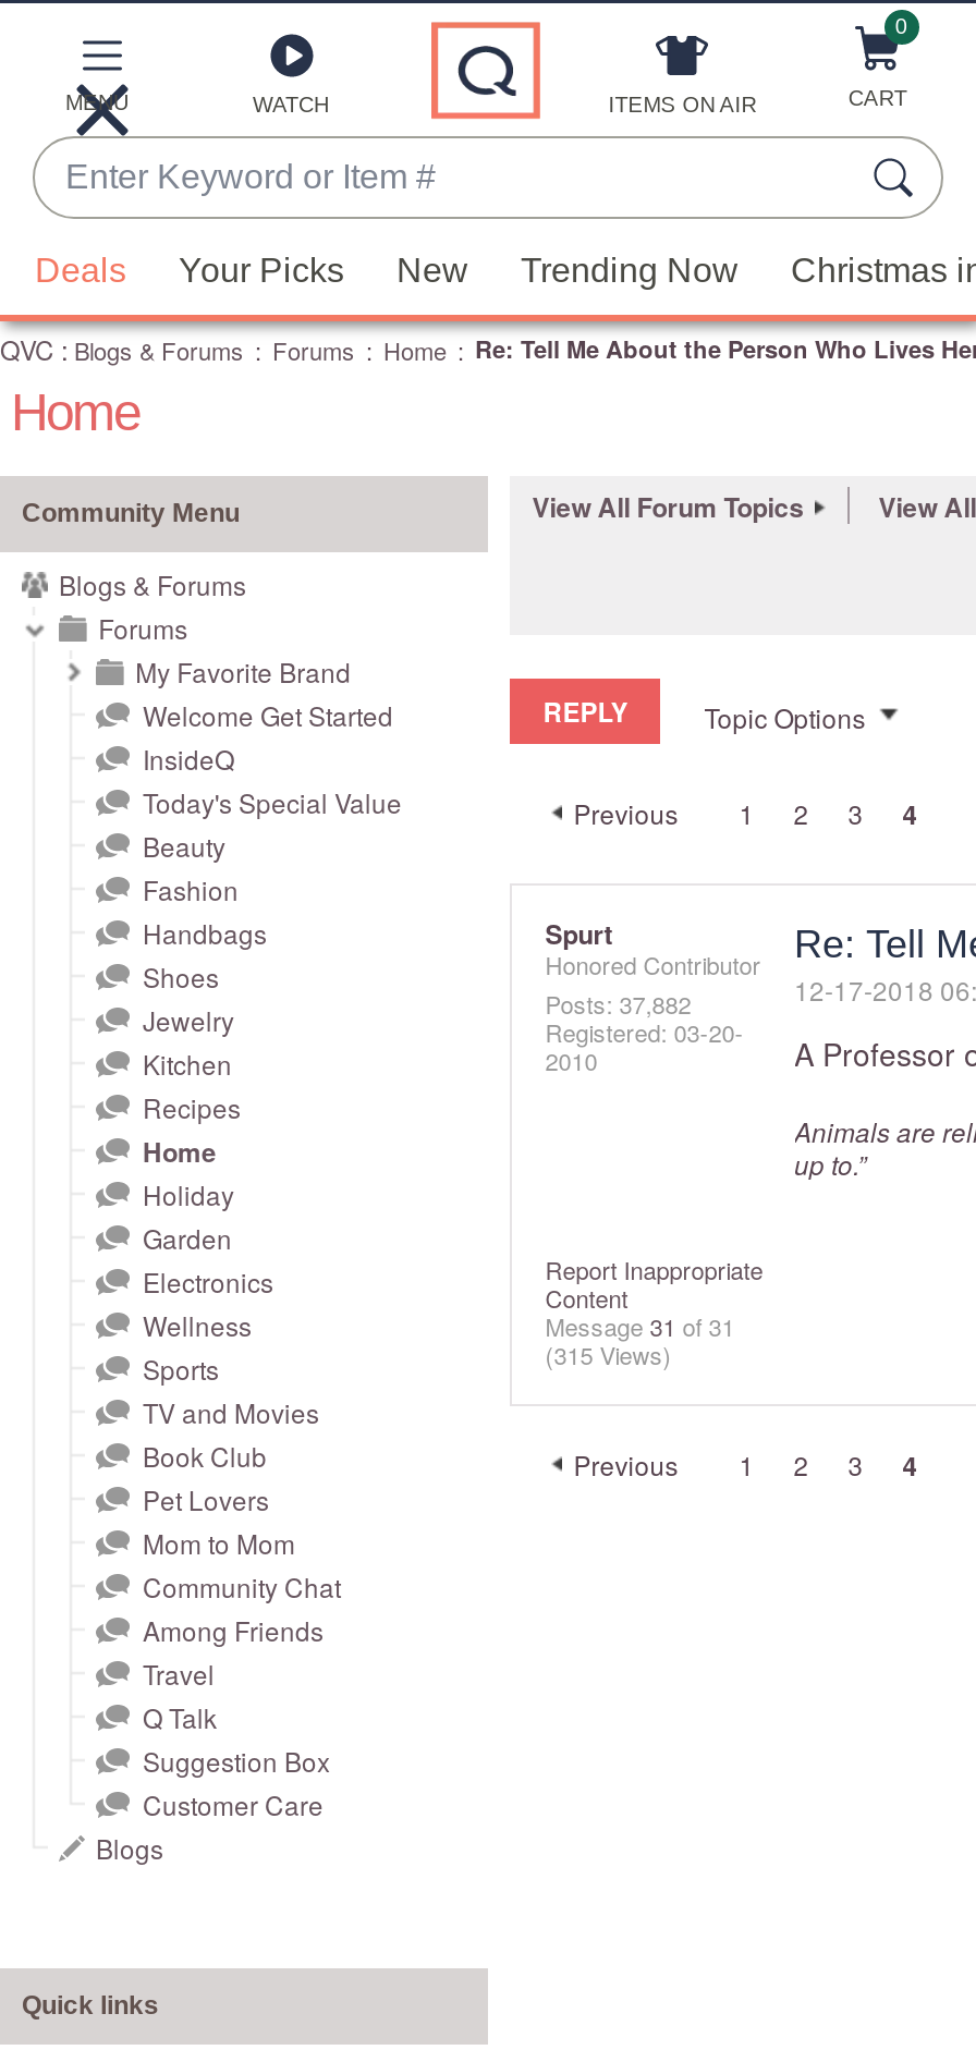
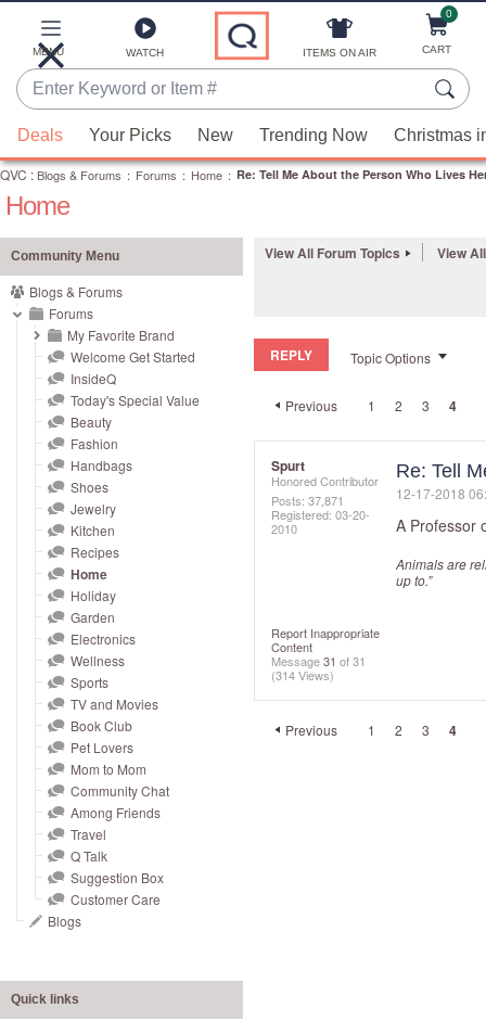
[545,986,691,1021] Posts: 37,882 -> [271,492,344,509] Posts: 37,871
[545,1337,671,1371] (315 Views) -> [271,666,334,684] (314 Views)

